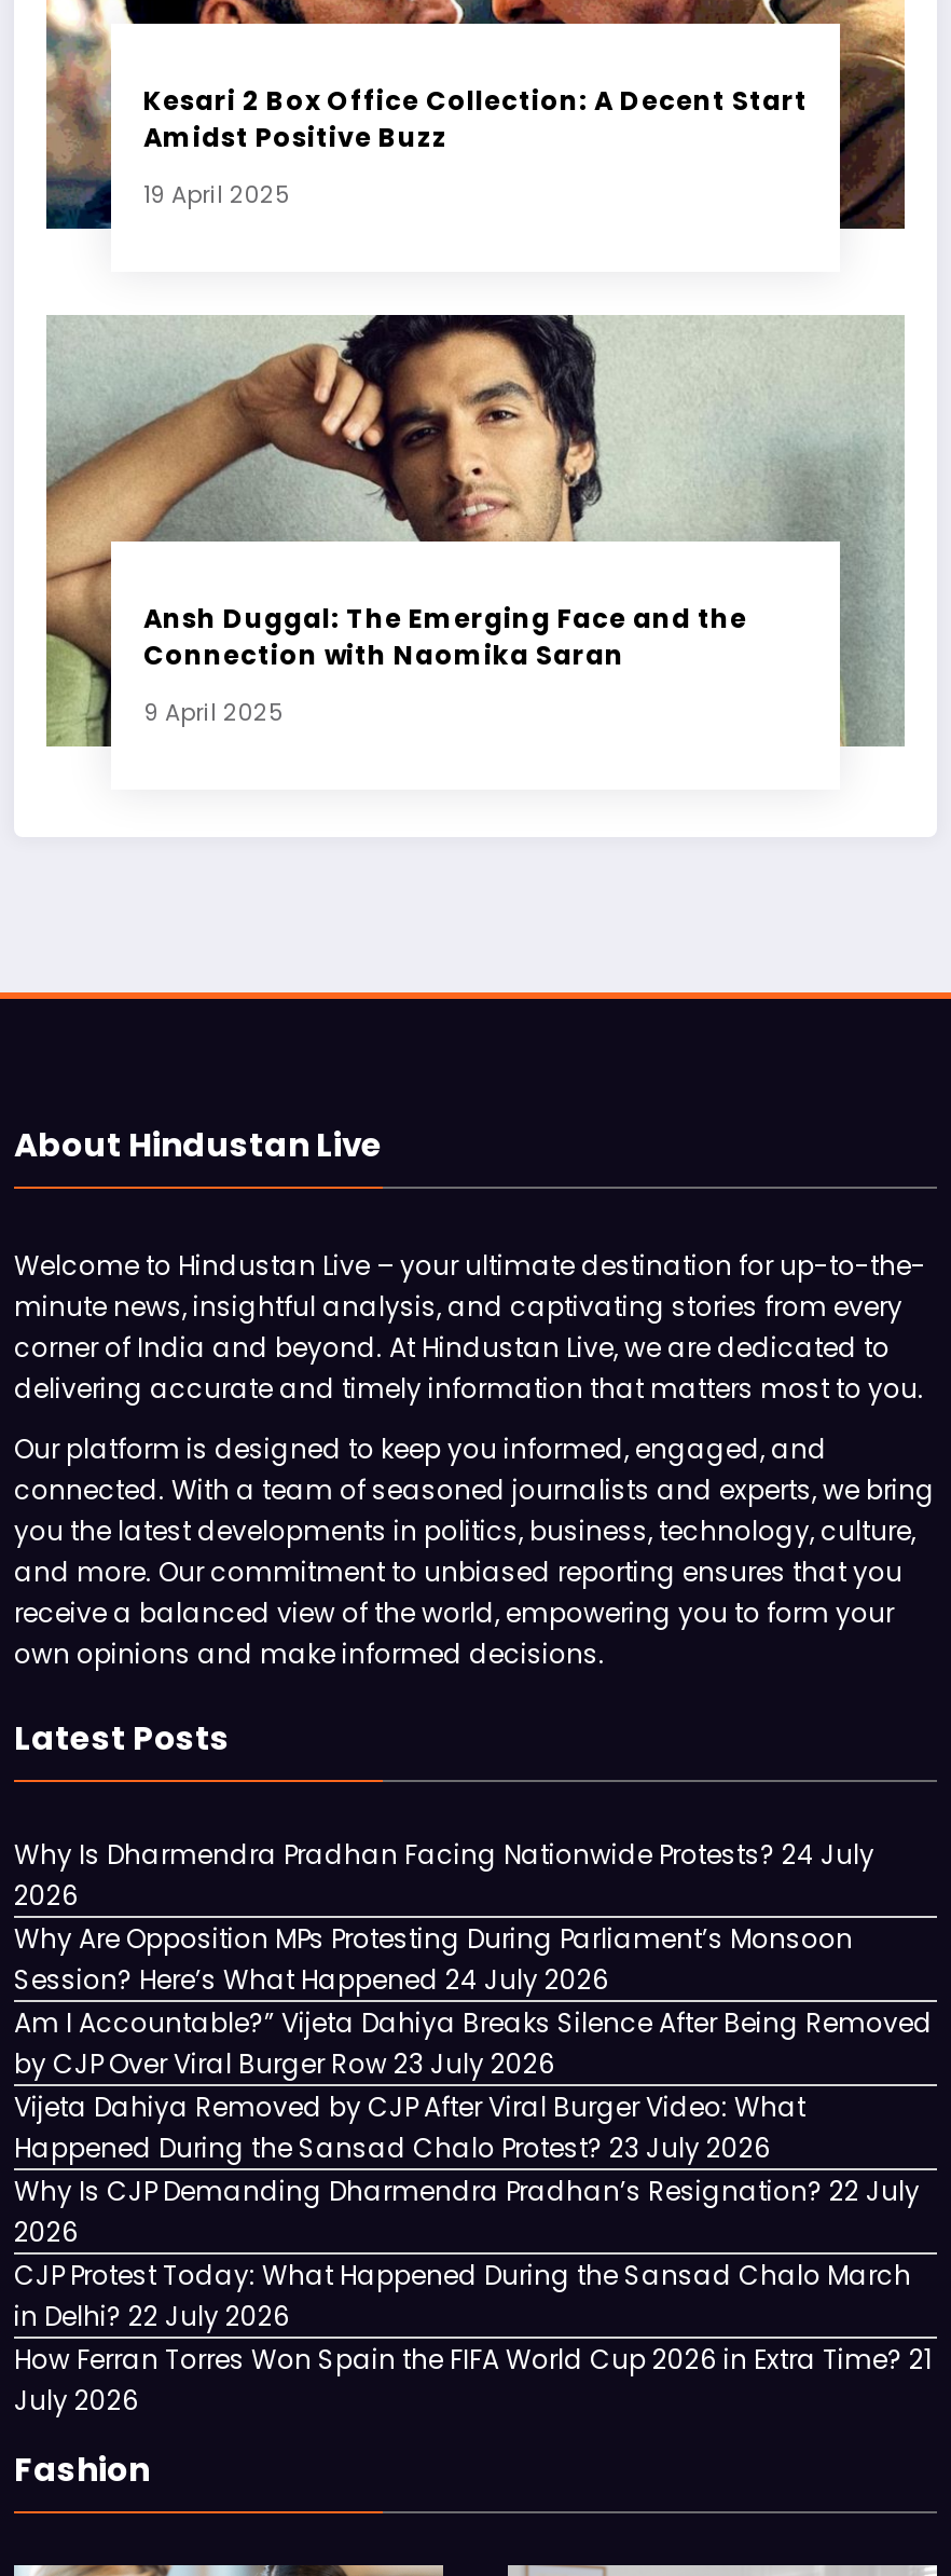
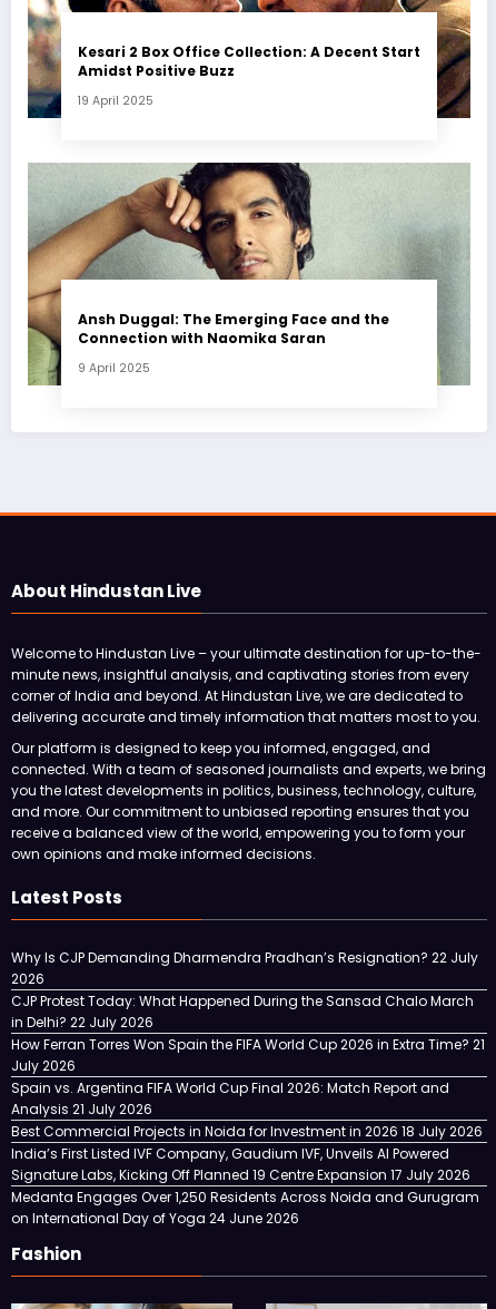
[14,1837,933,2167] Why Is Dharmendra Pradhan Facing Nationwide Protests? 24 July | 2026 | Why Are Opposition MPs Protesting During Parliament’s Monsoon | Session? Here’s What Happened 24 July 2026 | Am I Accountable?” Vijeta Dahiya Breaks Silence After Being Removed | by CJP Over Viral Burger Row 23 July 2026 | Vijeta Dahiya Removed by CJP After Viral Burger Video: What | Happened During the Sansad Chalo Protest? 23 July 2026 -> none
moved [14,2173,933,2419] -> [11,948,485,1075]: Why Is CJP Demanding Dharmendra Pradhan’s Resignation? 22 July | 2026 | CJP Protest Today: What Happened During the Sansad Chalo March | in Delhi? 22 July 2026 | How Ferran Torres Won Spain the FIFA World Cup 2026 in Extra Time? 21 | July 2026
none -> [11,1079,483,1228] Spain vs. Argentina FIFA World Cup Final 2026: Match Report and | Analysis 21 July 2026 | Best Commercial Projects in Noida for Investment in 2026 18 July 2026 | India’s First Listed IVF Company, Gaudium IVF, Unveils AI Powered | Signature Labs, Kicking Off Planned 19 Centre Expansion 17 July 2026 | Medanta Engages Over 1,250 Residents Across Noida and Gurugram | on International Day of Yoga 24 June 2026

